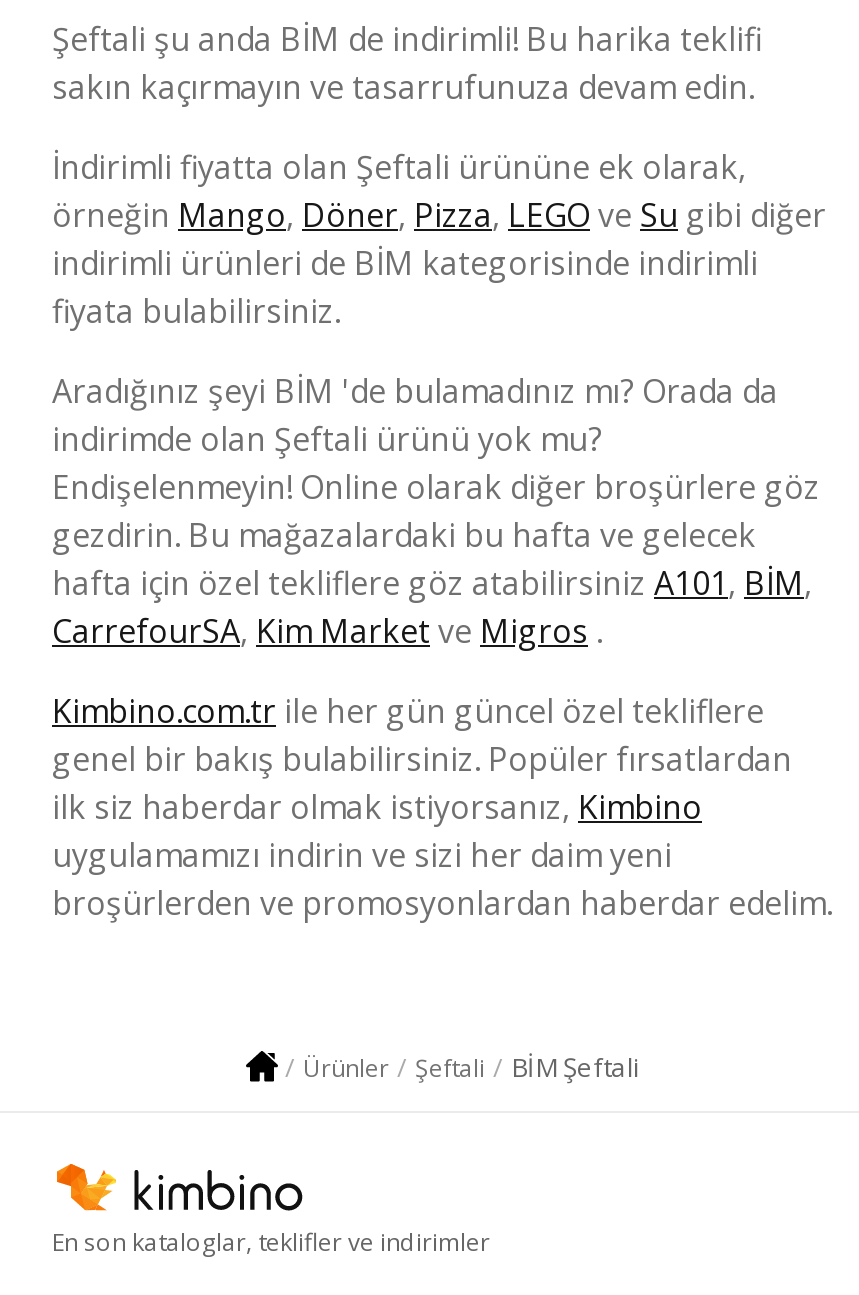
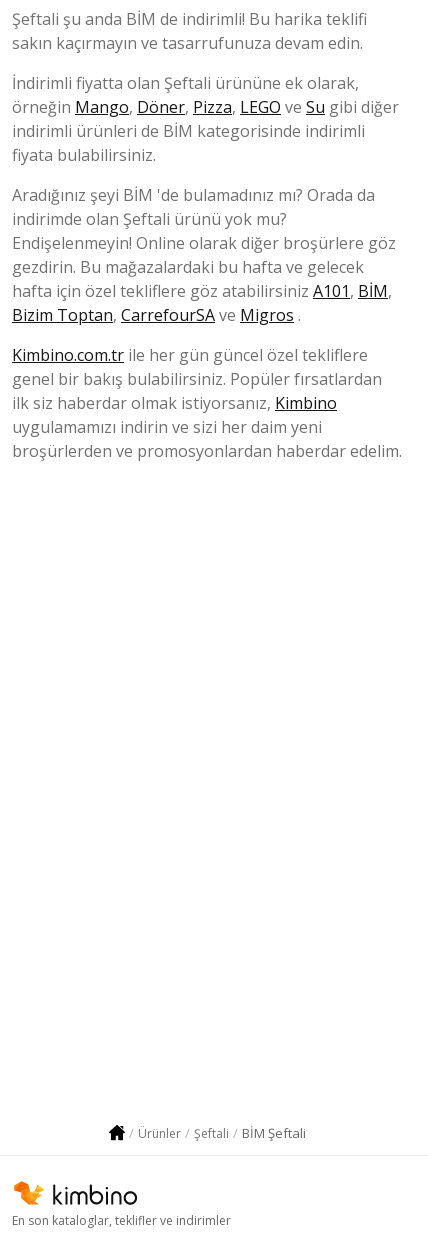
[52,610,602,654] CarrefourSA, Kim Market ve Migros. -> [12,304,301,326] Bizim Toptan, CarrefourSA ve Migros.

